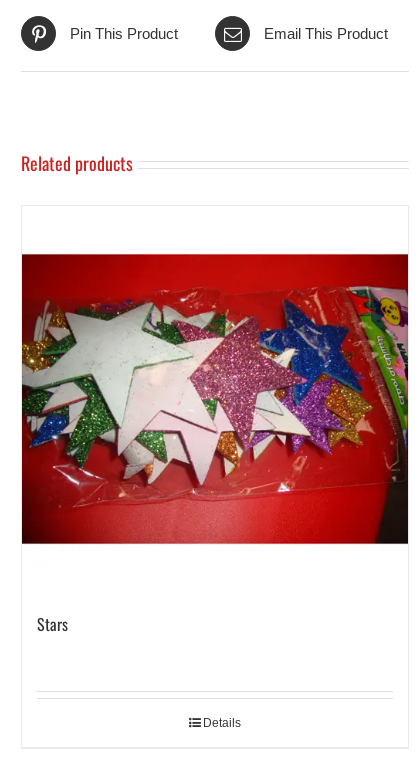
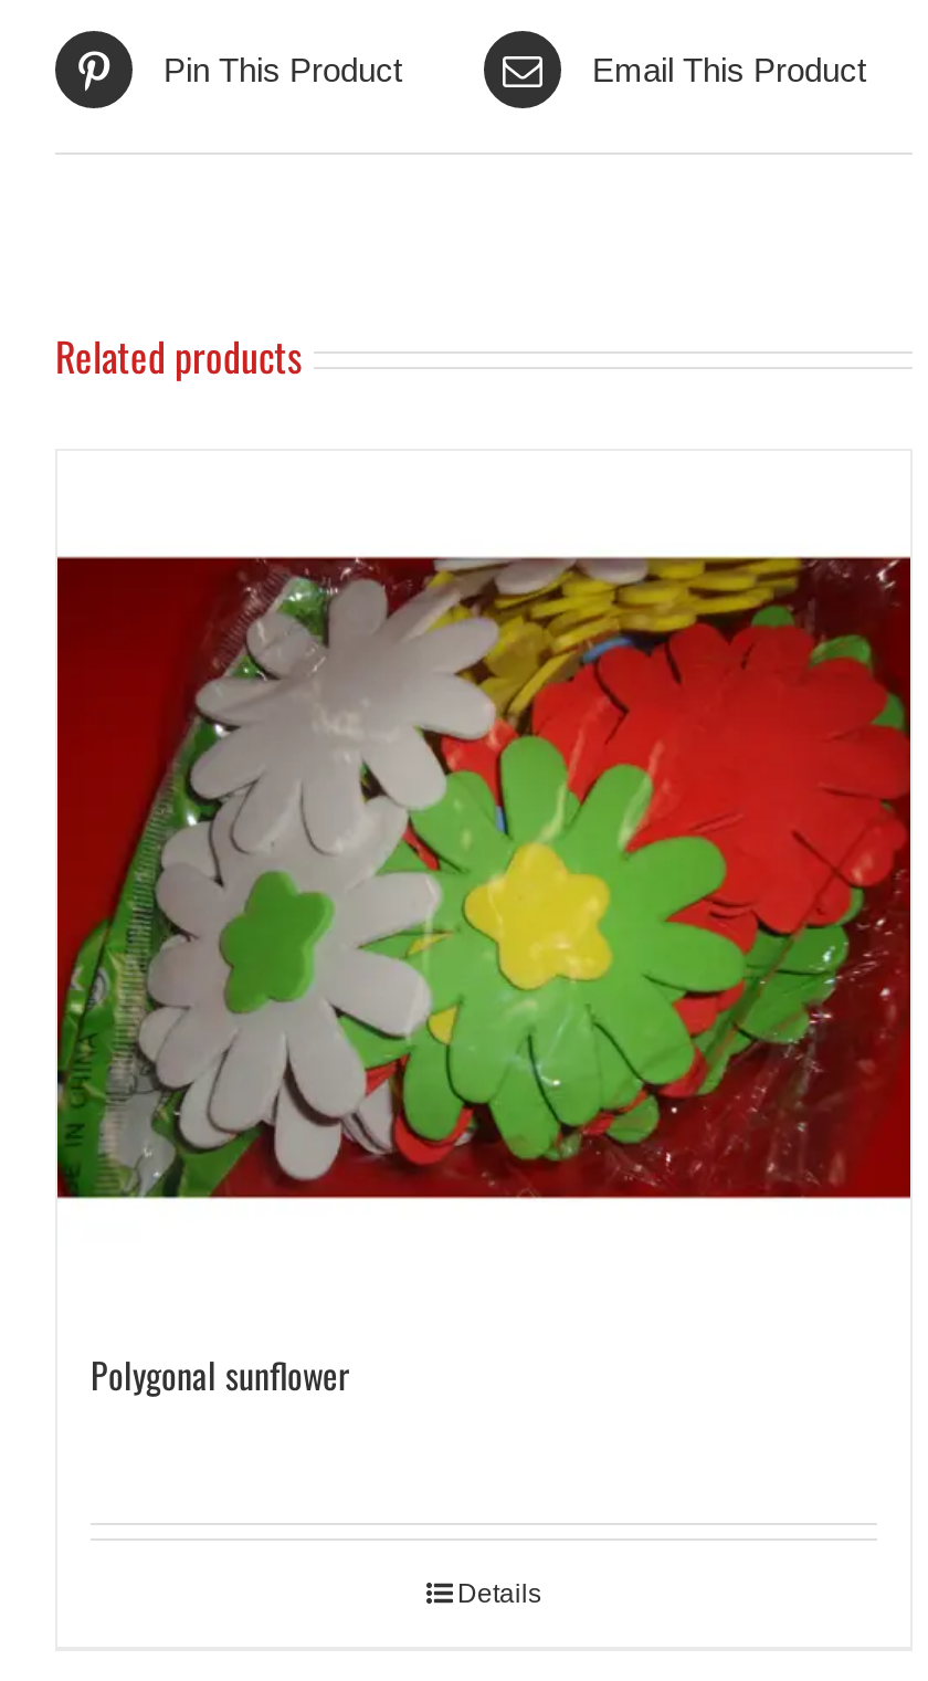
[21,254,409,545] [image] -> [55,557,913,1200] [image]
[37,612,68,636] Stars -> [91,1348,349,1401] Polygonal sunflower

